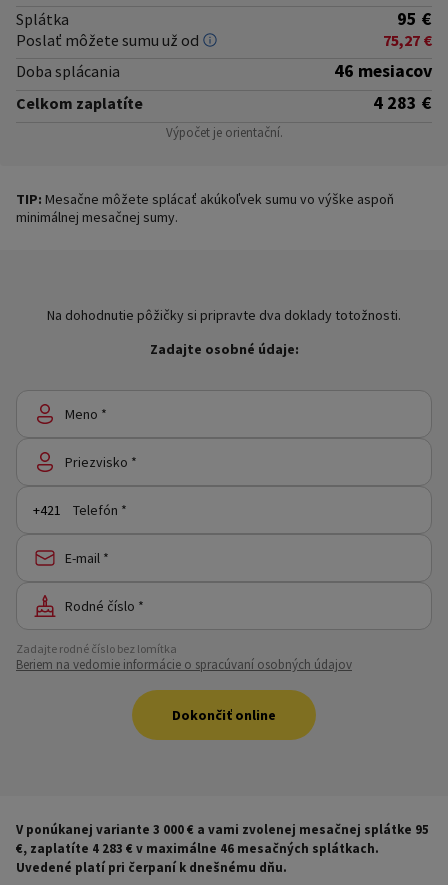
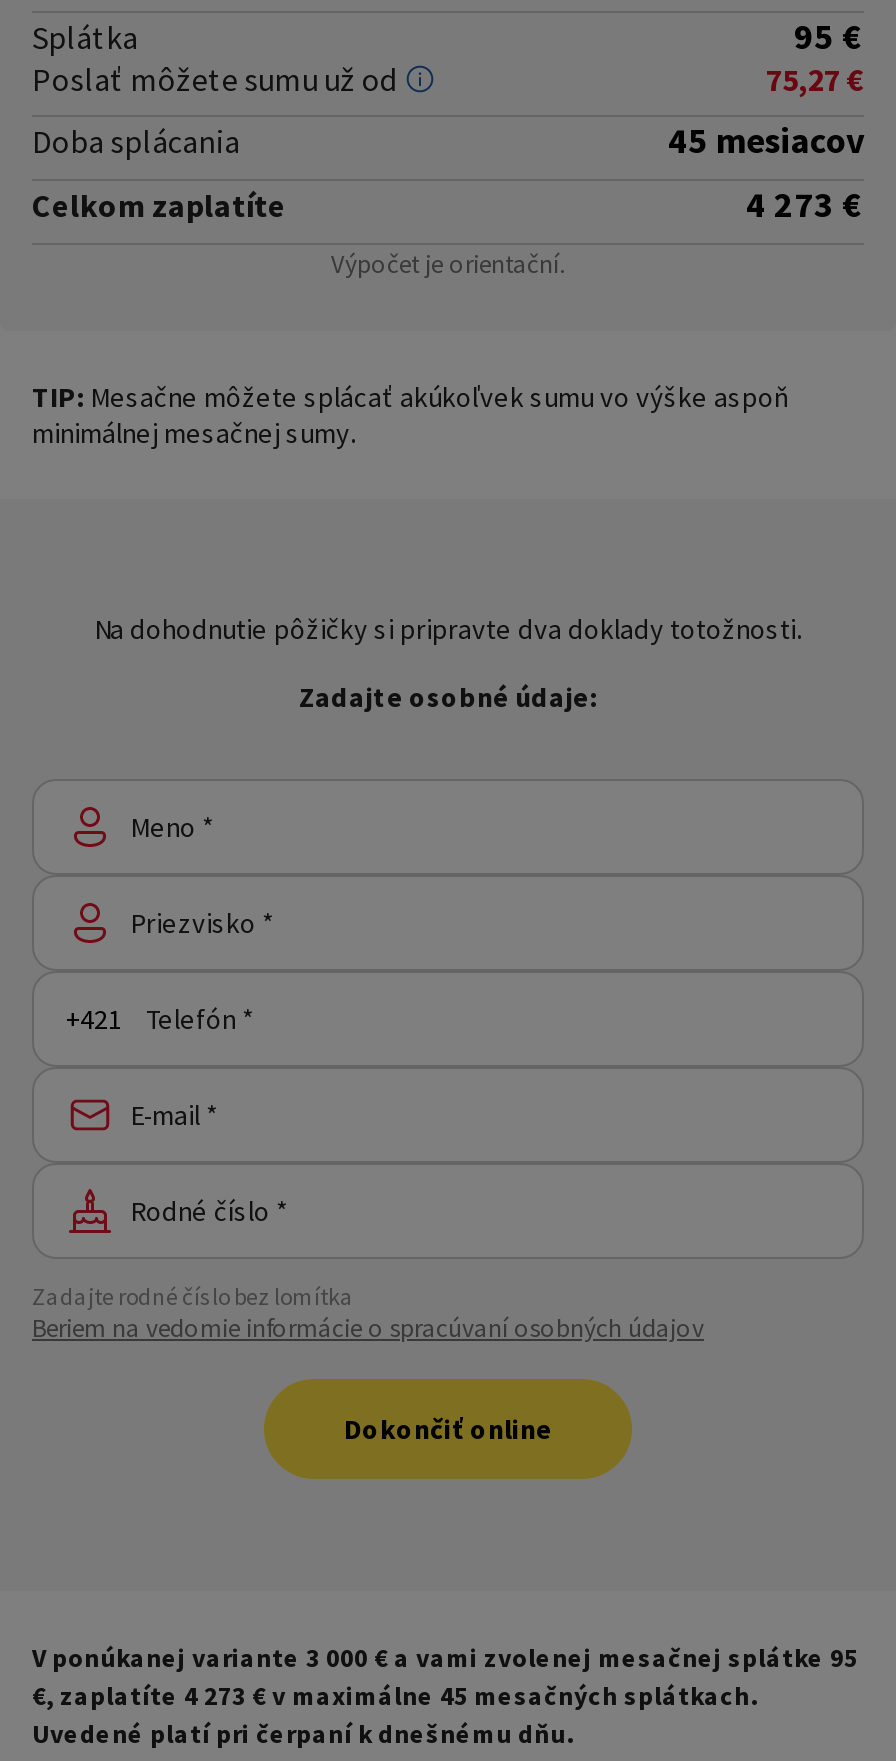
[334,59,432,82] 46 mesiacov -> [668,117,864,163] 45 mesiacov
[373,91,432,114] 4 283 € -> [746,181,864,227] 4 273 €
[16,840,379,857] €, zaplatíte 4 283 € v maximálne 46 mesačných splátkach. -> [32,1679,758,1713] €, zaplatíte 4 273 € v maximálne 45 mesačných splátkach.

